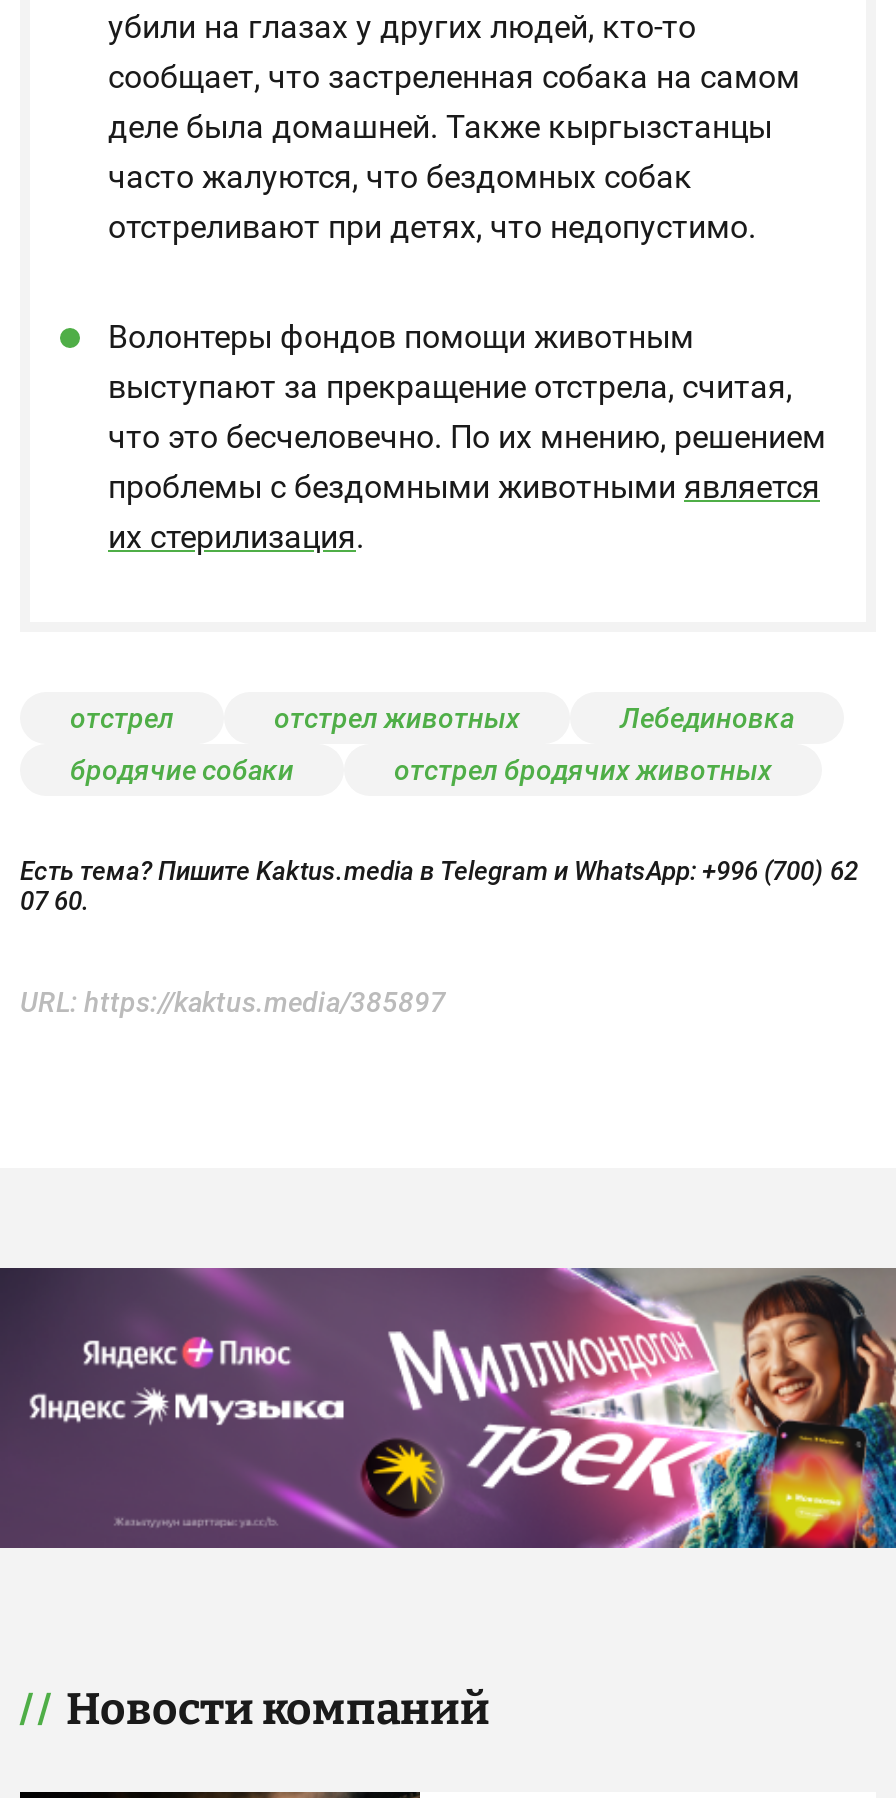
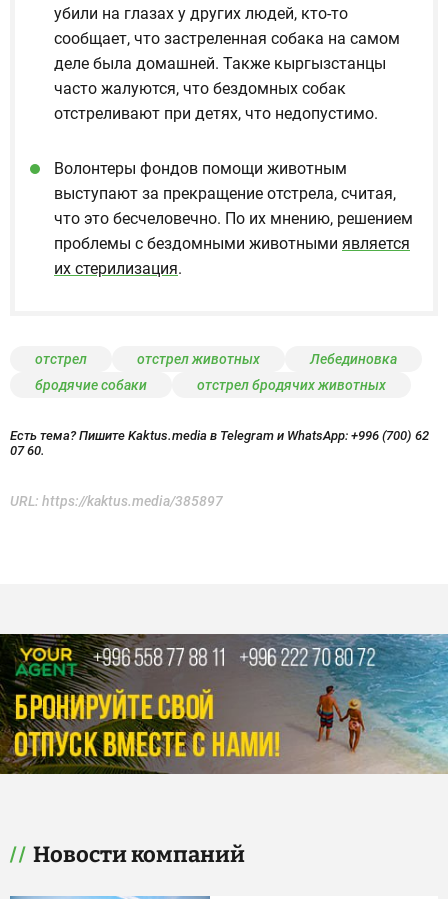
[6,1266,890,1550] [image] -> [3,633,445,775] [image]

